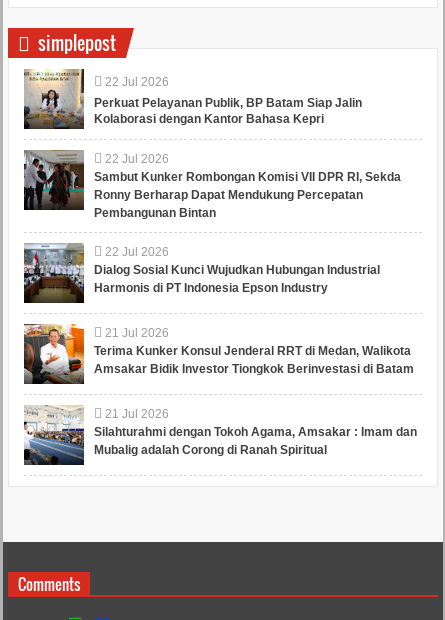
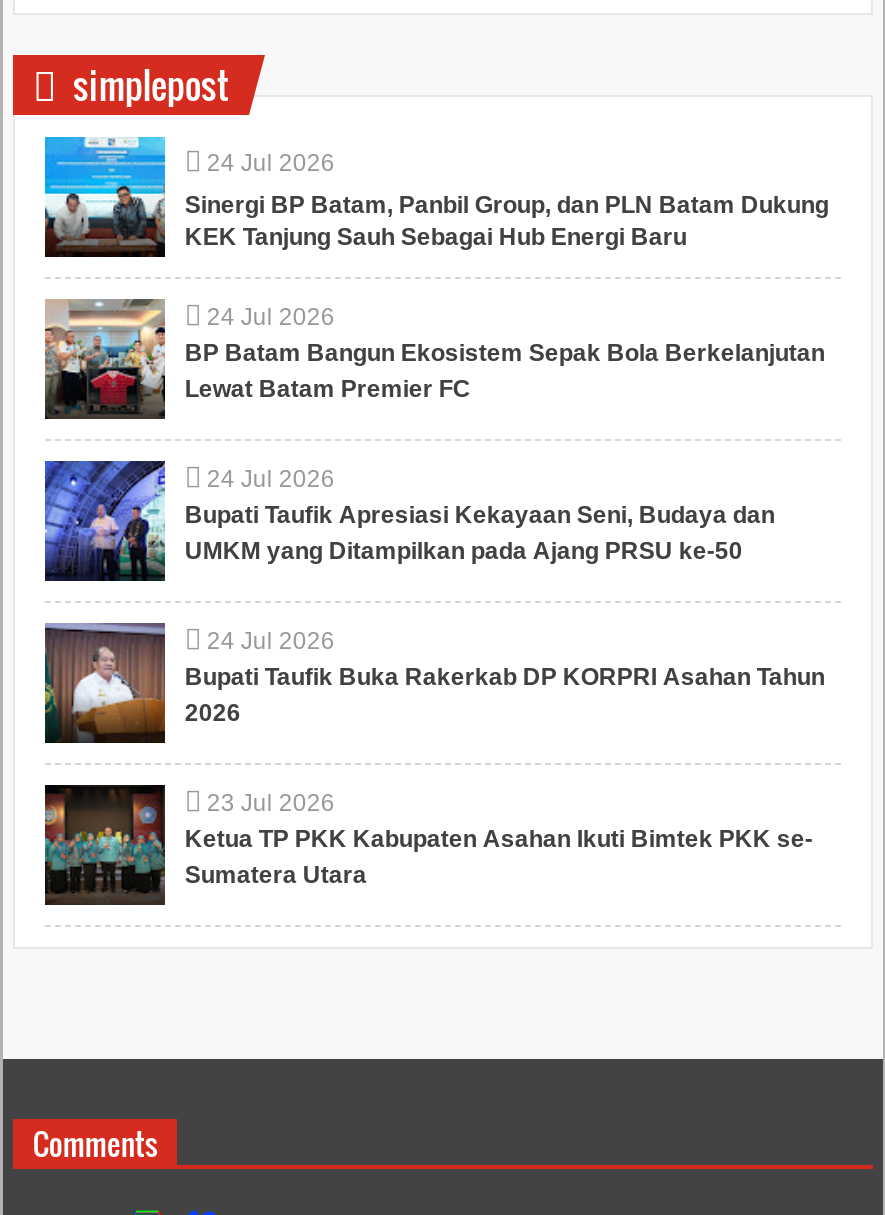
[23,68,362,129] [image] | Perkuat Pelayanan Publik, BP Batam Siap Jalin | Kolaborasi dengan Kantor Bahasa Kepri -> [43,135,829,255] [image] | Sinergi BP Batam, Panbil Group, dan PLN Batam Dukung | KEK Tanjung Sauh Sebagai Hub Energi Baru
[105,75,169,89] 22 Jul 2026 -> [207,148,335,176] 24 Jul 2026
[24,150,401,220] [image] | 22 Jul 2026 | Sambut Kunker Rombongan Komisi VII DPR RI, Sekda | Ronny Berharap Dapat Mendukung Percepatan | Pembangunan Bintan -> [43,299,825,419] [image] | 24 Jul 2026 | BP Batam Bangun Ekosistem Sepak Bola Berkelanjutan | Lewat Batam Premier FC
[23,243,380,303] [image] | 22 Jul 2026 | Dialog Sosial Kunci Wujudkan Hubungan Industrial | Harmonis di PT Indonesia Epson Industry -> [43,459,775,581] [image] | 24 Jul 2026 | Bupati Taufik Apresiasi Kekayaan Seni, Budaya dan | UMKM yang Ditampilkan pada Ajang PRSU ke-50
[23,323,414,384] [image] | 21 Jul 2026 | Terima Kunker Konsul Jenderal RRT di Medan, Walikota | Amsakar Bidik Investor Tiongkok Berinvestasi di Batam -> [43,621,825,741] [image] | 24 Jul 2026 | Bupati Taufik Buka Rakerkab DP KORPRI Asahan Tahun | 2026
[23,405,417,465] [image] | 21 Jul 2026 | Silahturahmi dengan Tokoh Agama, Amsakar : Imam dan | Mubalig adalah Corong di Ranah Spiritual -> [43,783,813,905] [image] | 23 Jul 2026 | Ketua TP PKK Kabupaten Asahan Ikuti Bimtek PKK se- | Sumatera Utara

